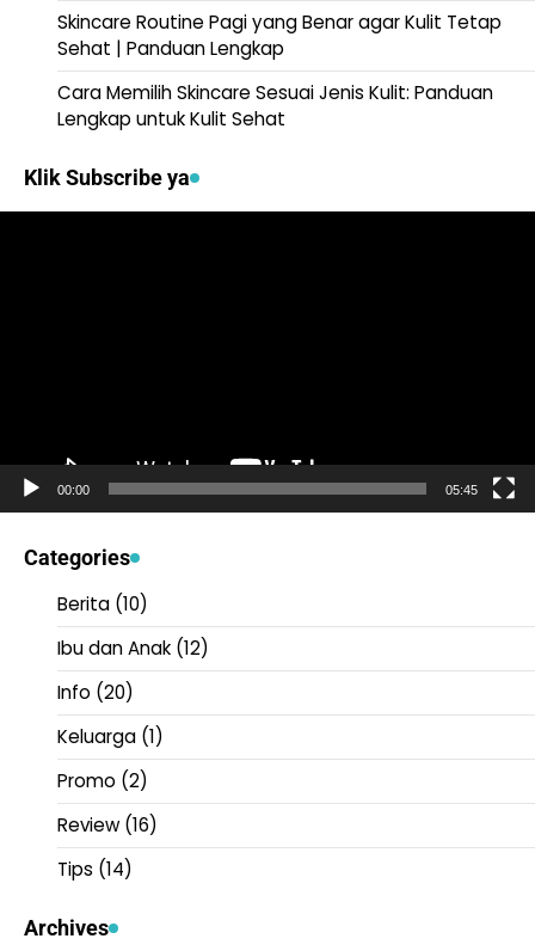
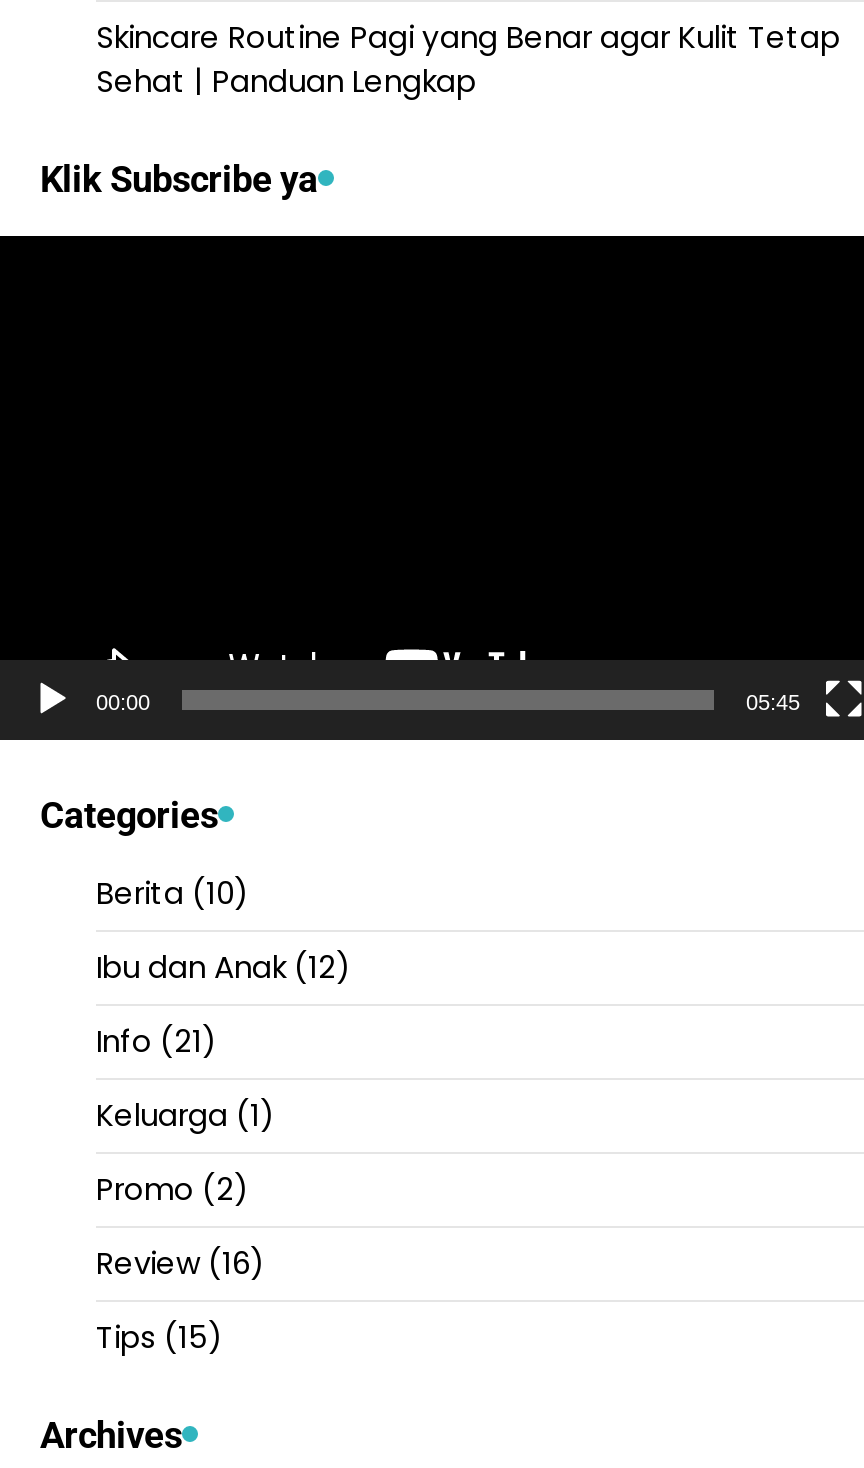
[57,80,493,131] Cara Memilih Skincare Sesuai Jenis Kulit: Panduan | Lengkap untuk Kulit Sehat -> none
[57,680,134,705] Info (20) -> [96,1020,216,1062] Info (21)
[57,857,133,882] Tips (14) -> [96,1316,222,1358] Tips (15)

